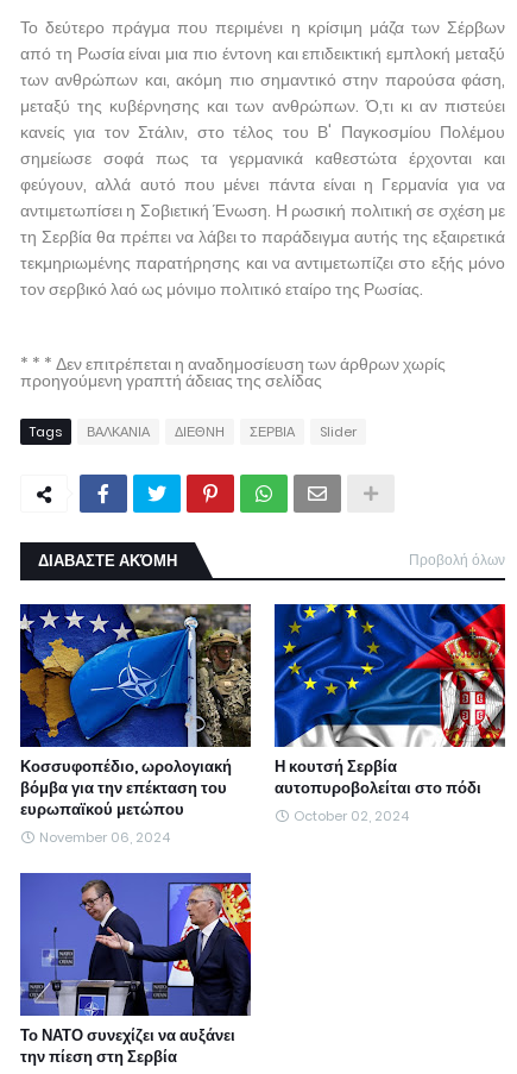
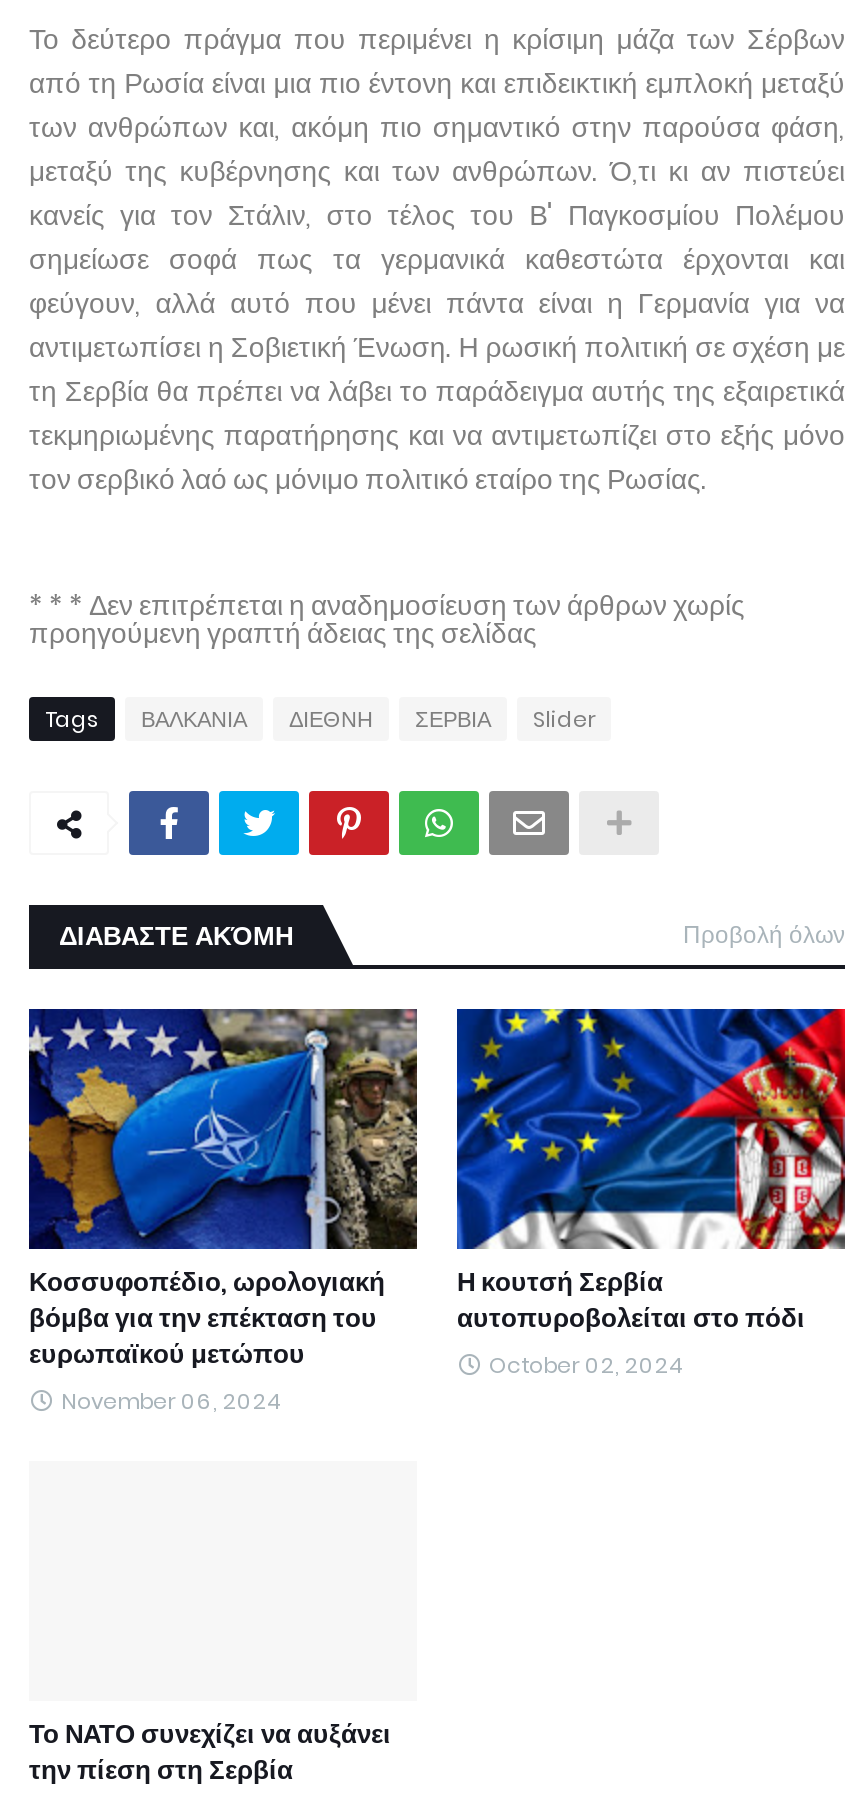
[19,872,252,1017] [image] -> none

